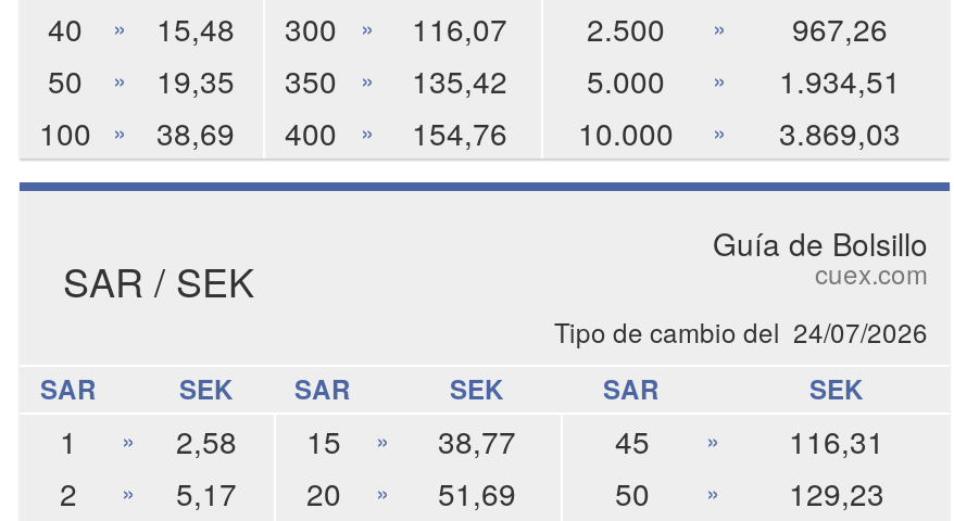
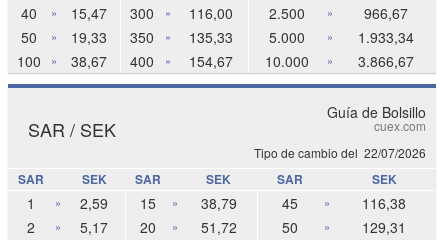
[156,7,235,50] 15,48 -> [71,3,107,23] 15,47
[412,7,507,50] 116,07 -> [188,3,232,23] 116,00
[792,7,888,50] 967,26 -> [363,3,407,23] 966,67
[156,59,235,102] 19,35 -> [71,27,107,47] 19,33
[412,59,507,102] 135,42 -> [188,27,232,47] 135,33
[779,59,901,102] 1.934,51 -> [357,27,413,47] 1.933,34
[156,111,235,154] 38,69 -> [71,51,107,71] 38,67
[412,111,507,154] 154,76 -> [188,51,232,71] 154,67
[779,111,901,154] 3.869,03 -> [357,51,413,71] 3.866,67
[554,313,928,350] Tipo de cambio del 24/07/2026 -> [254,144,426,161] Tipo de cambio del 22/07/2026
[176,419,237,462] 2,58 -> [80,193,108,213] 2,59
[438,419,516,462] 38,77 -> [200,193,236,213] 38,79
[789,419,884,462] 116,31 -> [362,193,406,213] 116,38
[438,471,516,514] 51,69 -> [200,217,236,237] 51,72
[789,471,884,514] 129,23 -> [362,217,406,237] 129,31

